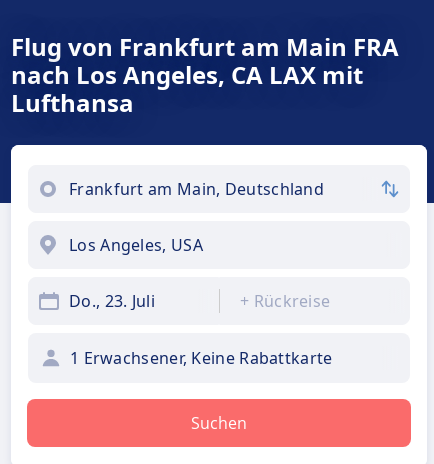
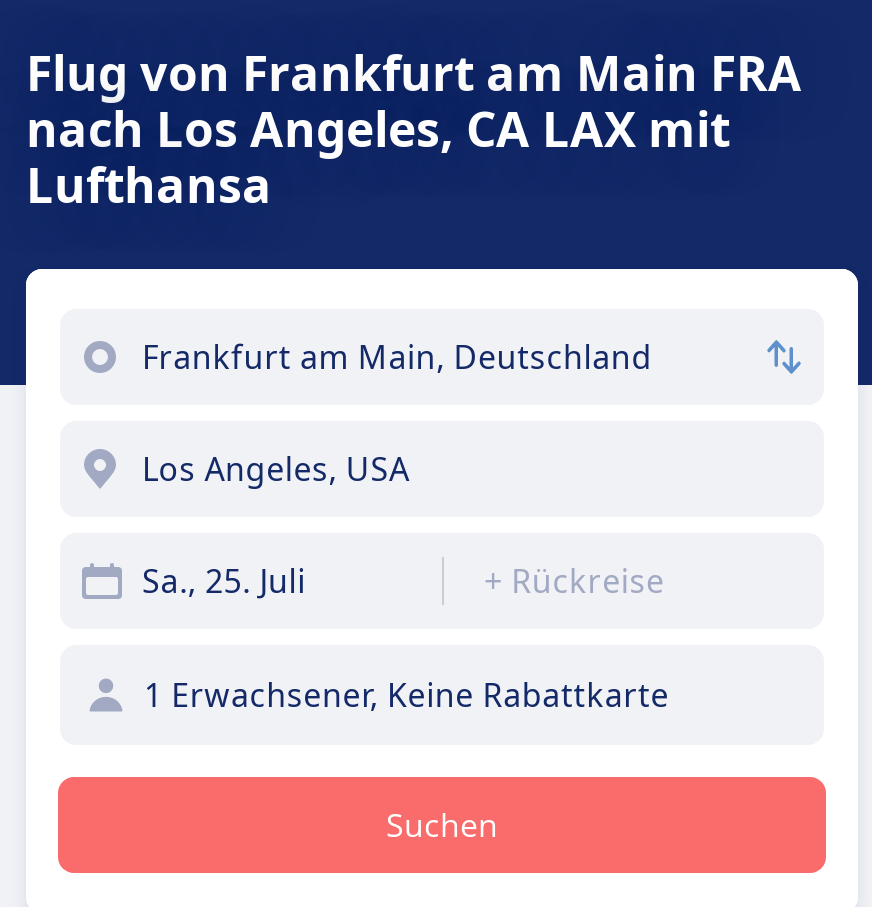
[69,290,155,312] Do., 23. Juli -> [142,559,306,603] Sa., 25. Juli

